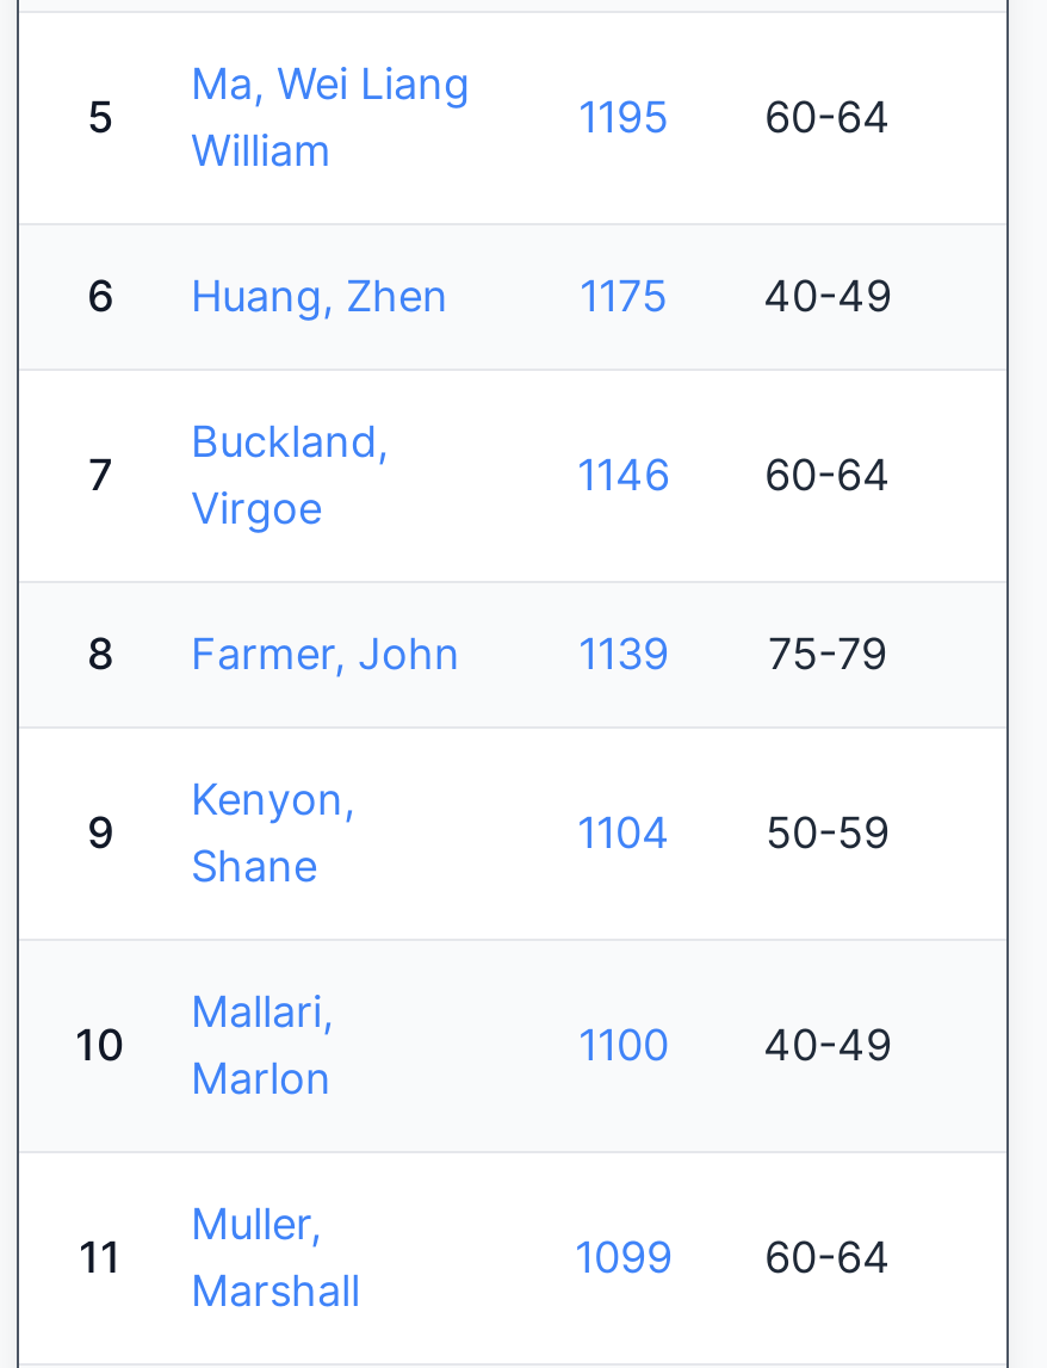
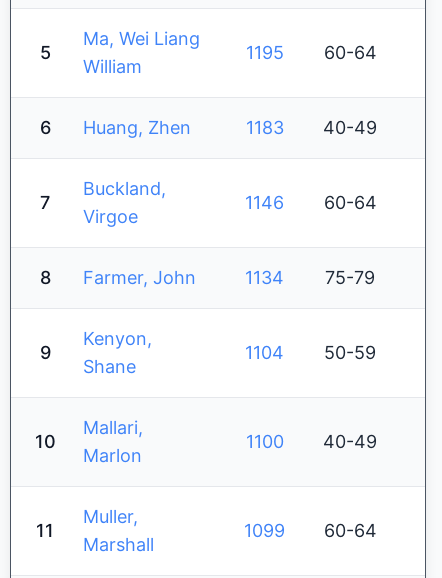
[580,271,892,321] 1175 40-49 -> [245,117,377,138] 1183 40-49
[578,629,887,679] 1139 75-79 -> [245,267,375,288] 1134 75-79

